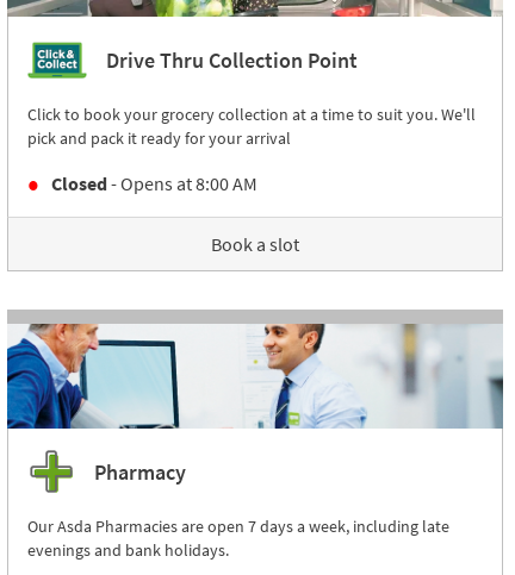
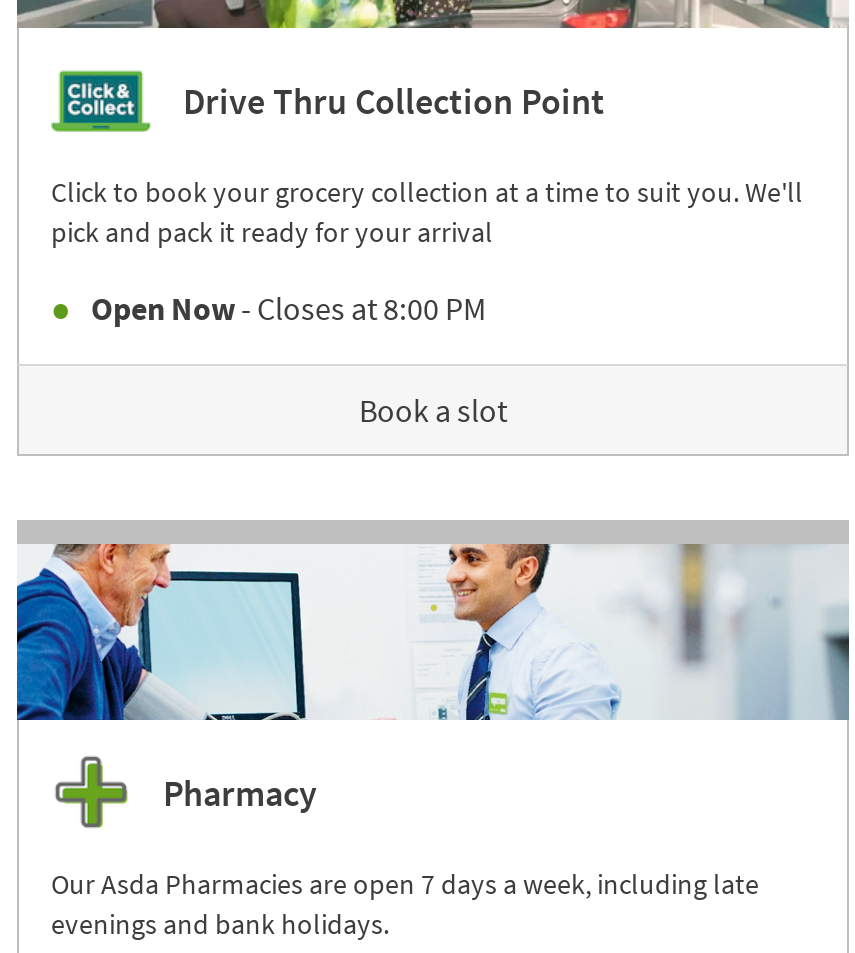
[51,171,257,195] Closed - Opens at 8:00 AM -> [91,288,487,328] Open Now - Closes at 8:00 PM

